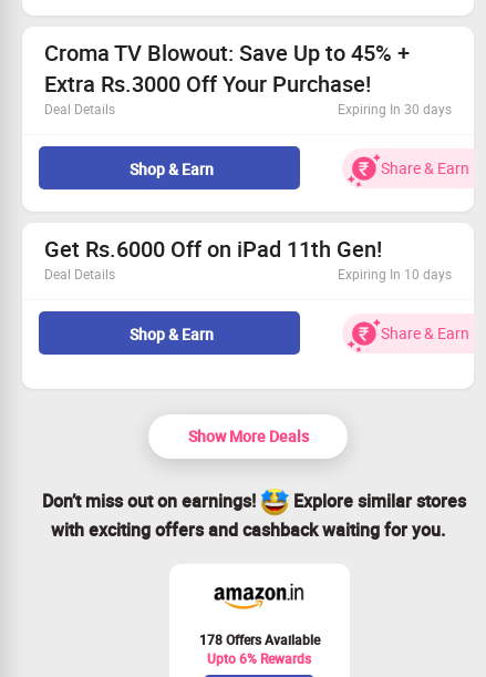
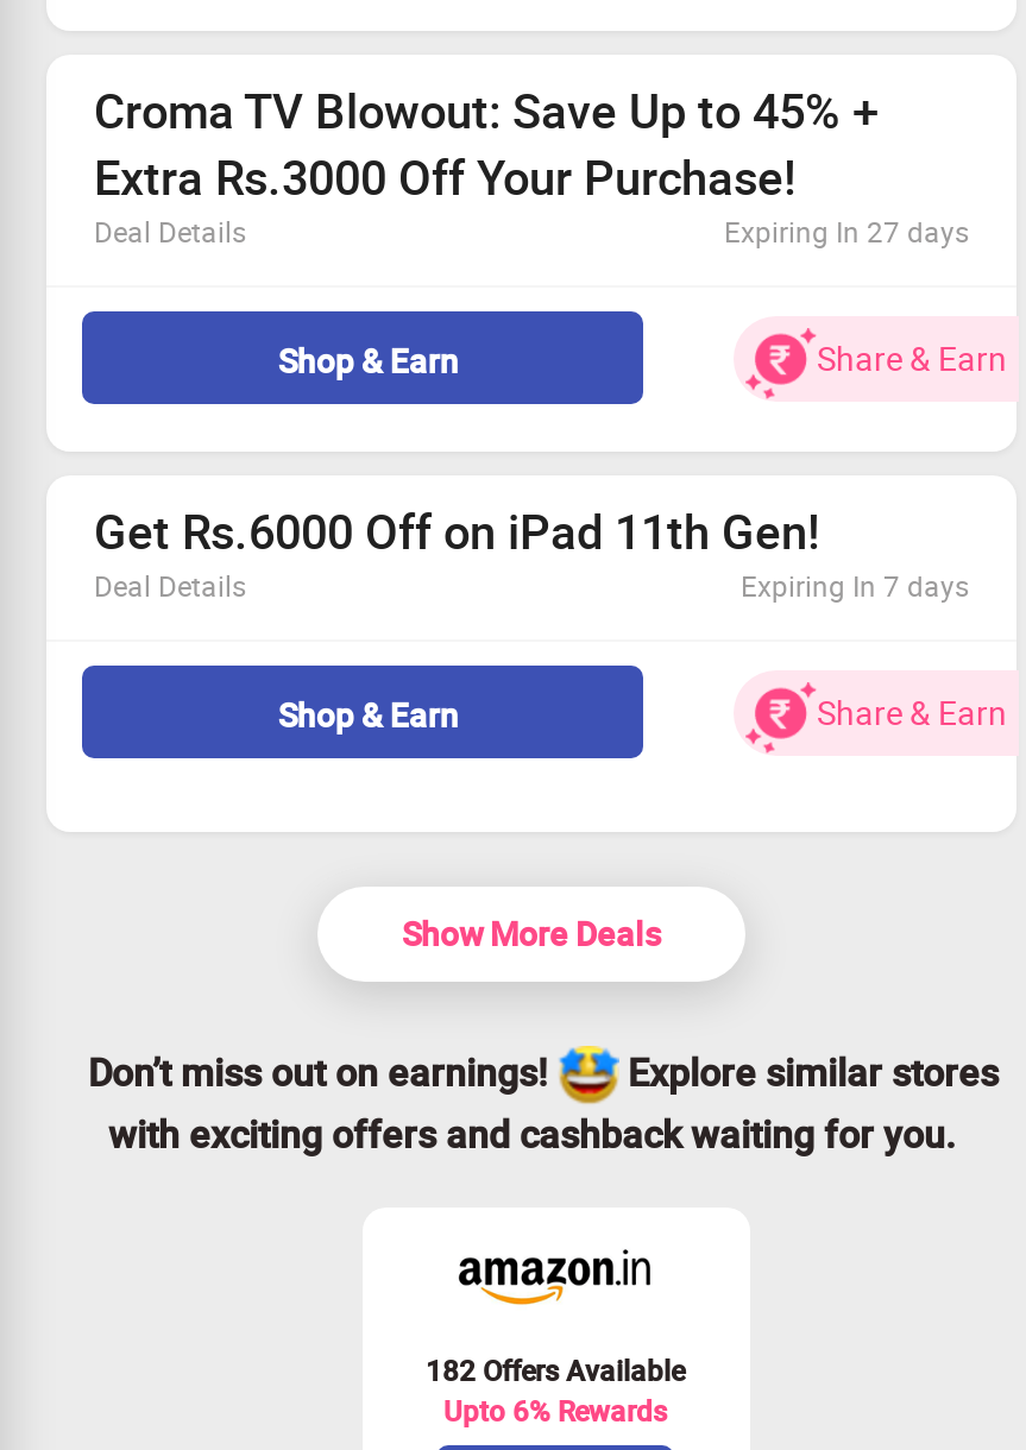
[338,100,452,117] Expiring In 30 days -> [724,212,969,250] Expiring In 27 days
[338,265,452,283] Expiring In 10 days -> [741,566,969,604] Expiring In 7 days
[199,630,319,648] 178 Offers Available -> [426,1350,685,1388] 182 Offers Available

